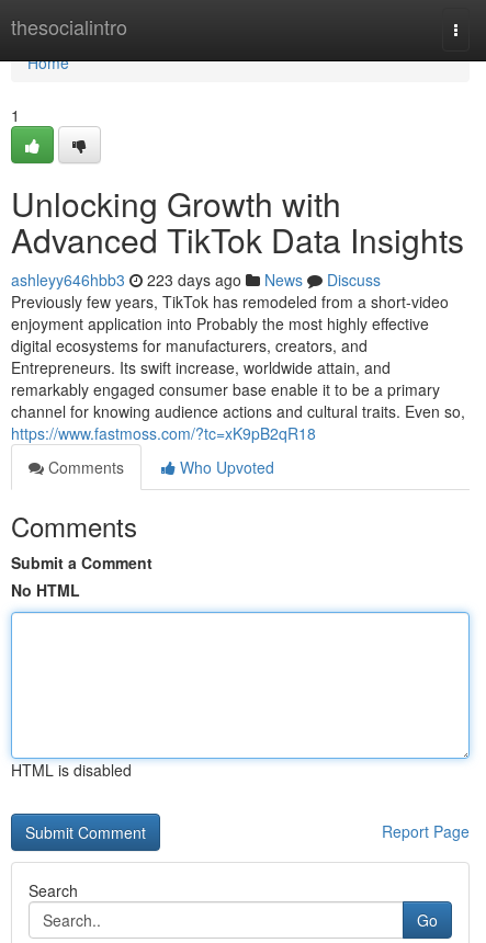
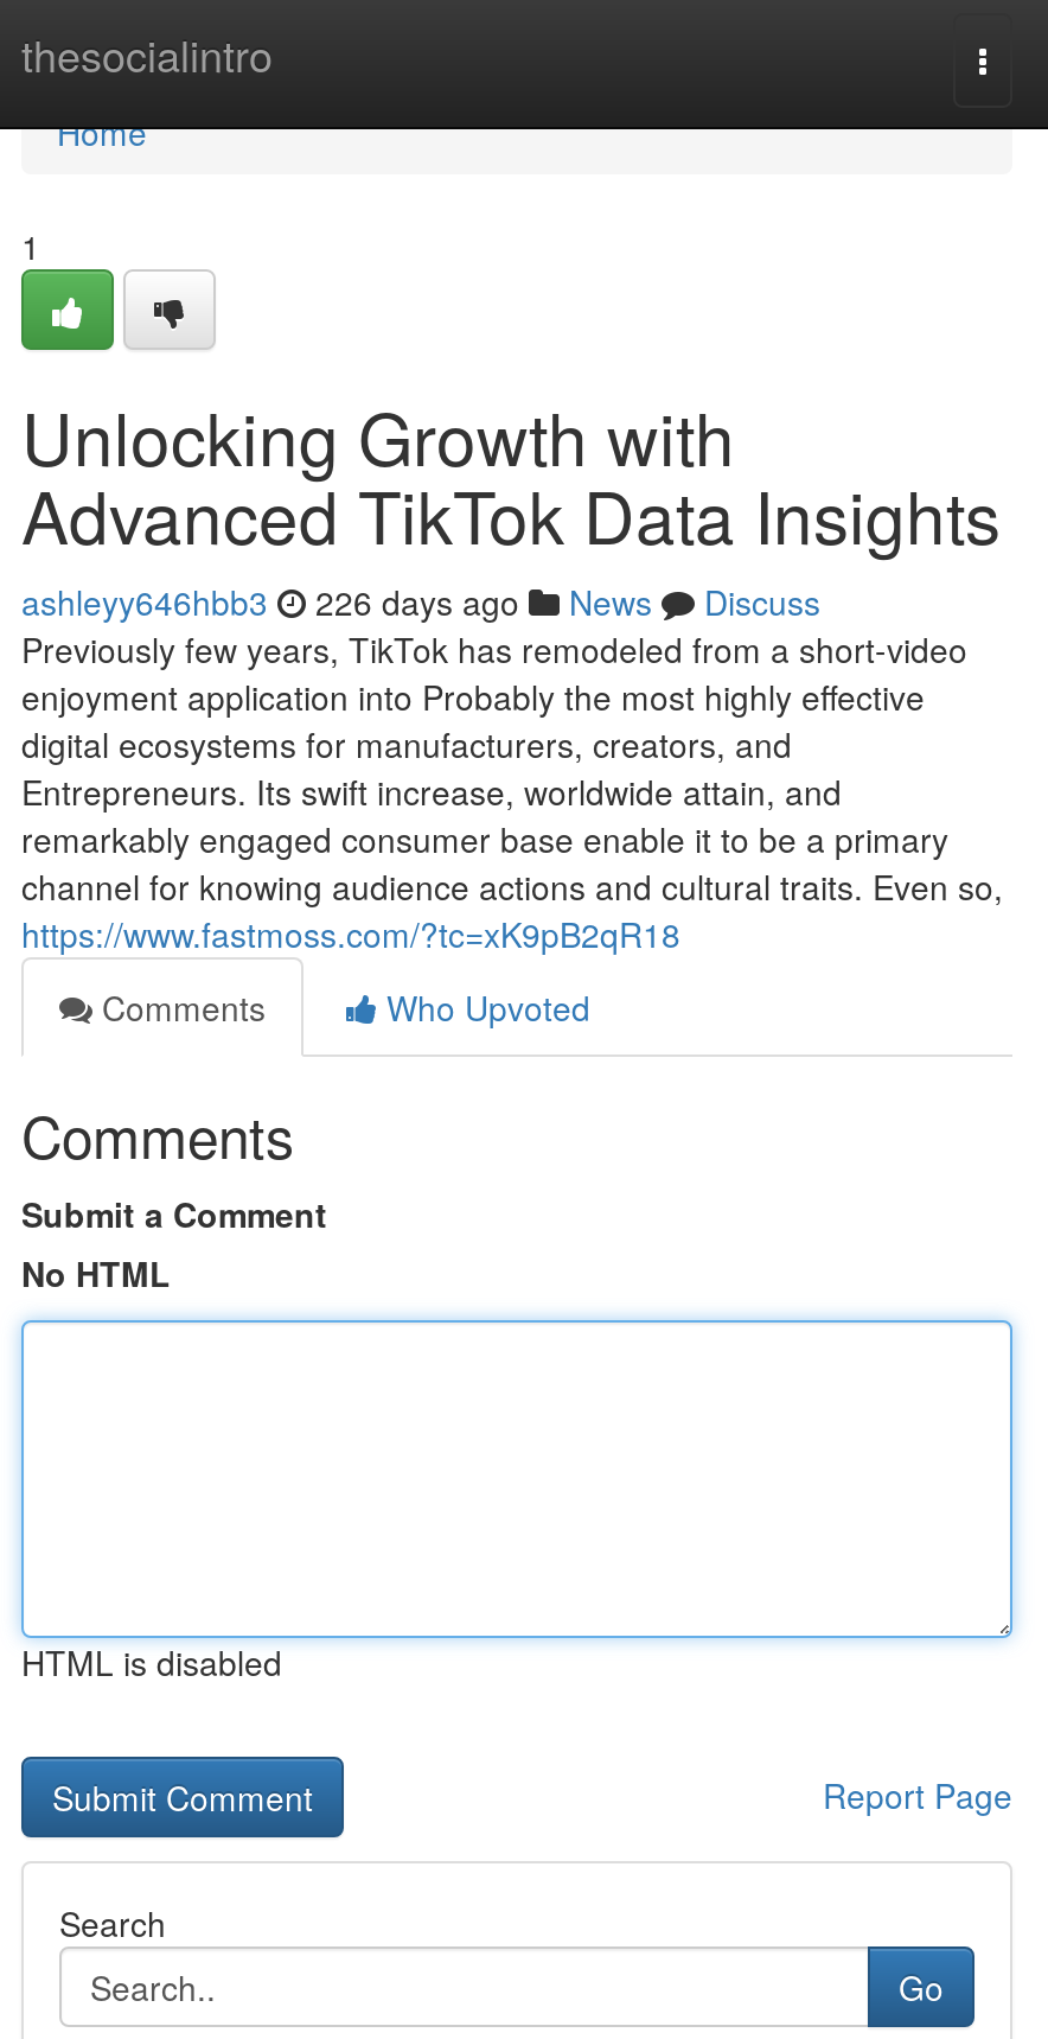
[11,269,381,291] ashleyy646hbb3 223 days ago News Discuss -> [21,578,820,625] ashleyy646hbb3 226 days ago News Discuss

